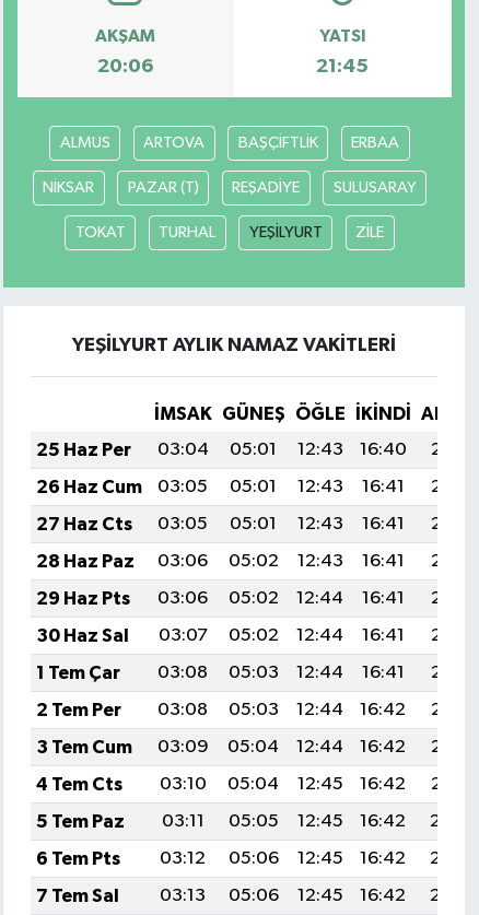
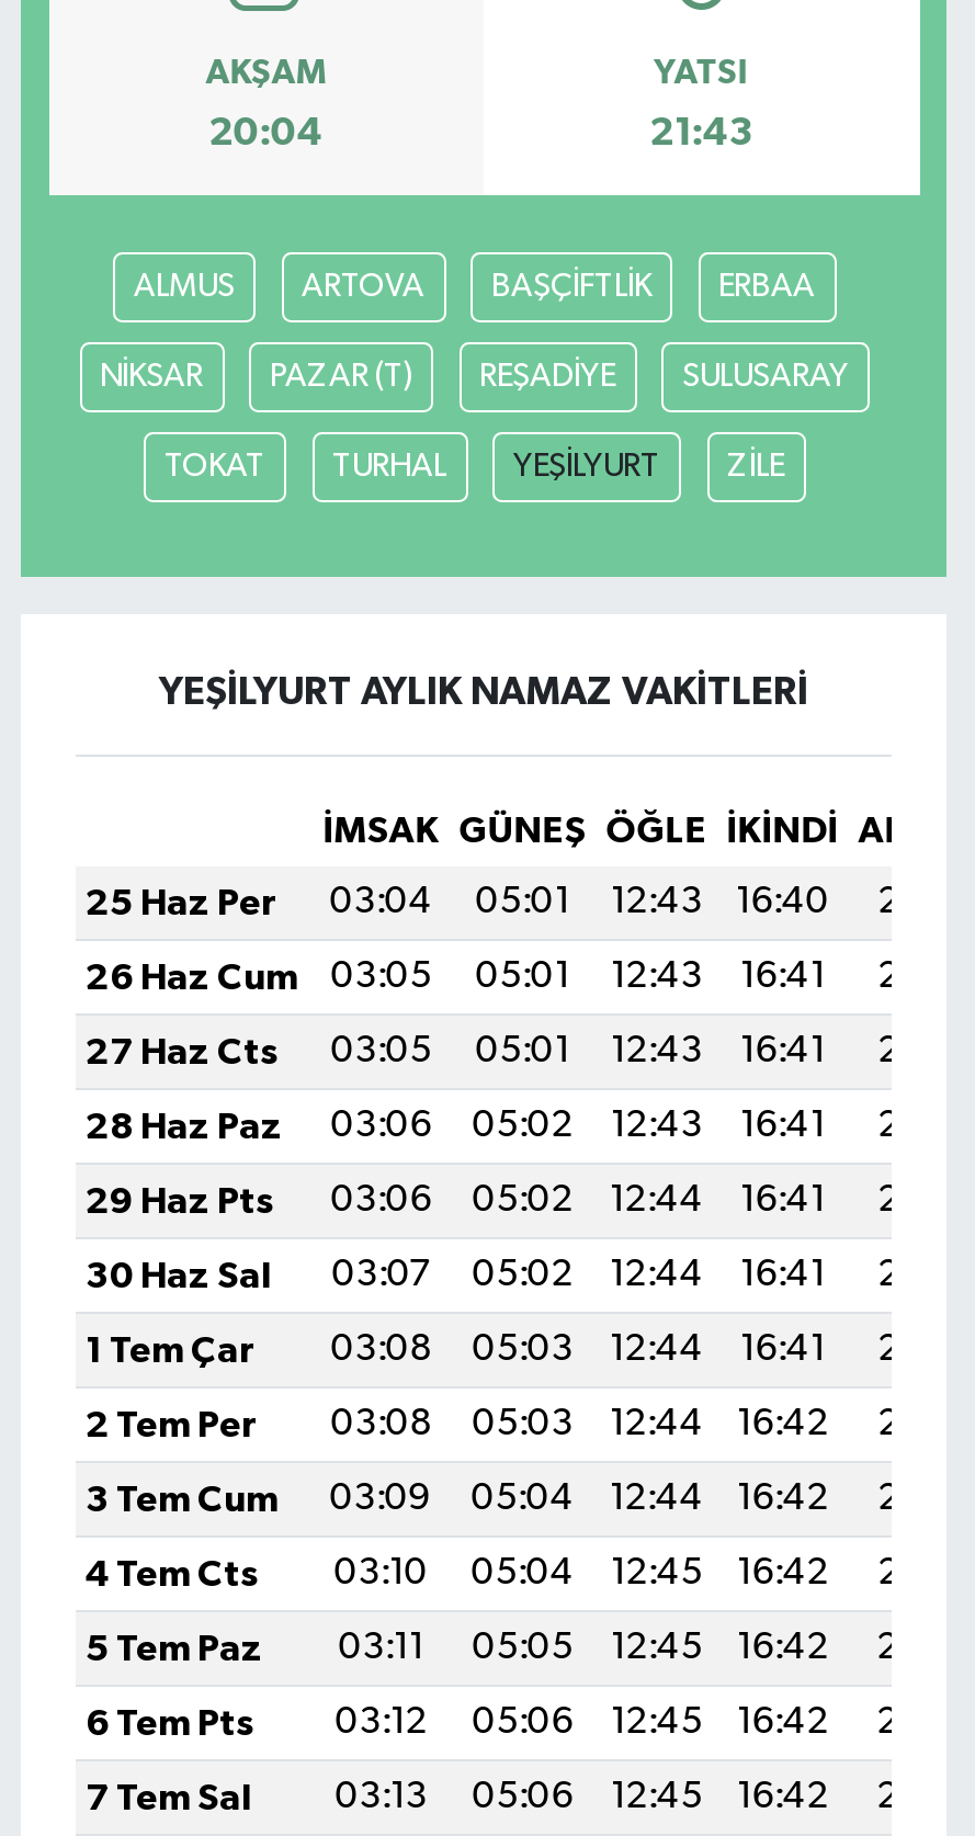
[97,57,154,77] 20:06 -> [209,114,323,154] 20:04
[316,57,369,77] 21:45 -> [650,114,753,154] 21:43

